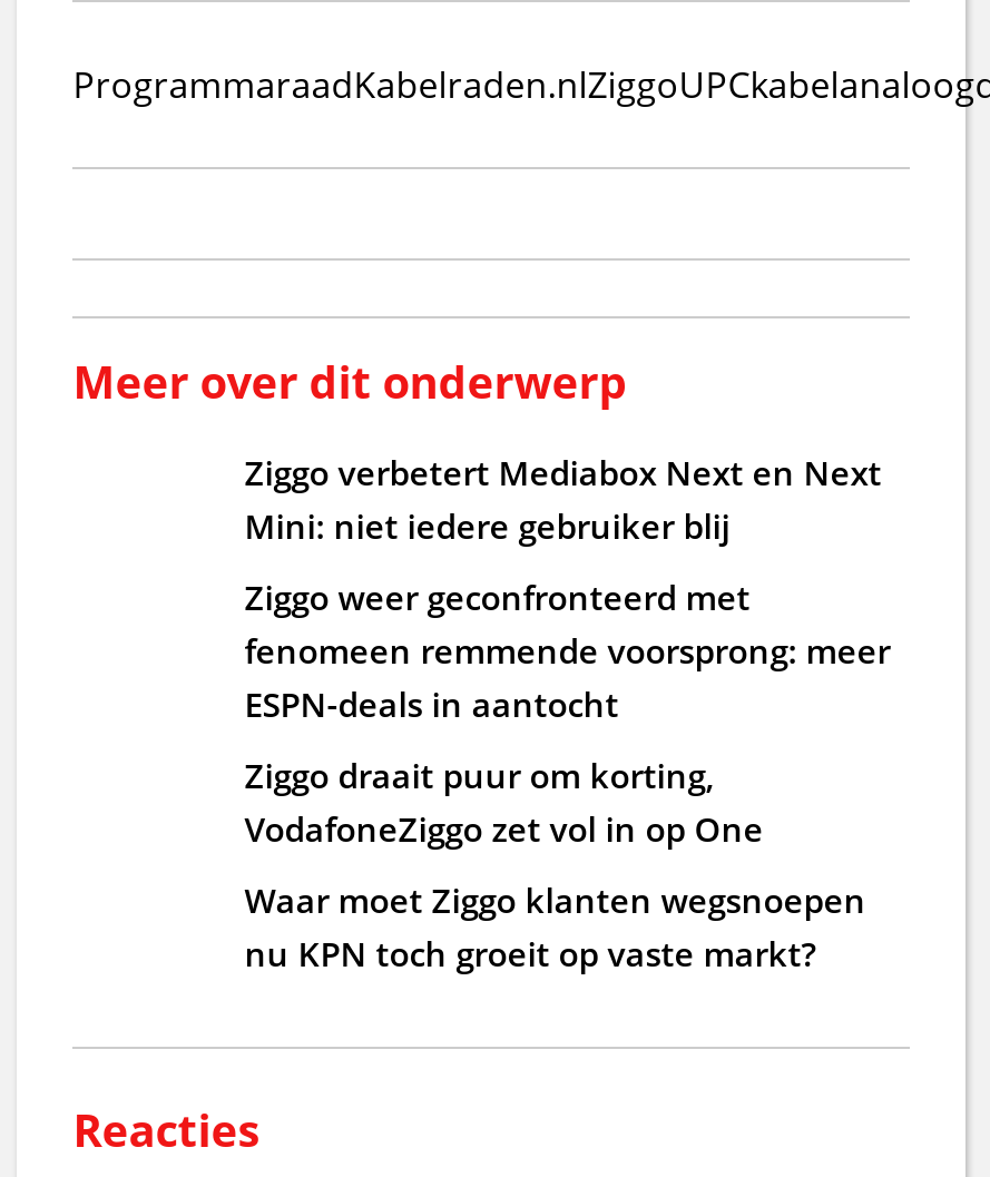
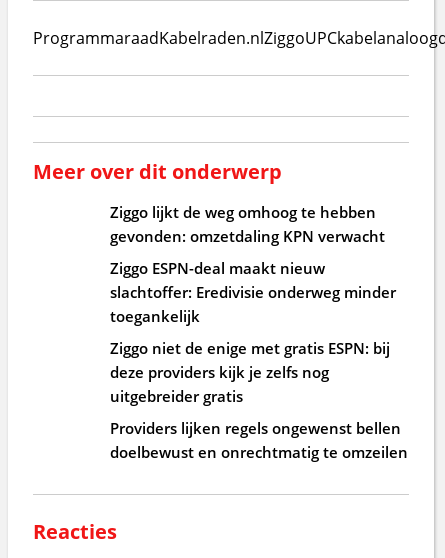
[244,449,881,547] Ziggo verbetert Mediabox Next en Next | Mini: niet iedere gebruiker blij -> [110,202,385,246] Ziggo lijkt de weg omhoog te hebben | gevonden: omzetdaling KPN verwacht
[244,574,890,725] Ziggo weer geconfronteerd met | fenomeen remmende voorsprong: meer | ESPN-deals in aantocht -> [110,258,396,326] Ziggo ESPN-deal maakt nieuw | slachtoffer: Eredivisie onderweg minder | toegankelijk
[244,752,763,850] Ziggo draait puur om korting, | VodafoneZiggo zet vol in op One -> [110,338,390,406] Ziggo niet de enige met gratis ESPN: bij | deze providers kijk je zelfs nog | uitgebreider gratis
[244,877,866,975] Waar moet Ziggo klanten wegsnoepen | nu KPN toch groeit op vaste markt? -> [110,418,408,462] Providers lijken regels ongewenst bellen | doelbewust en onrechtmatig te omzeilen

